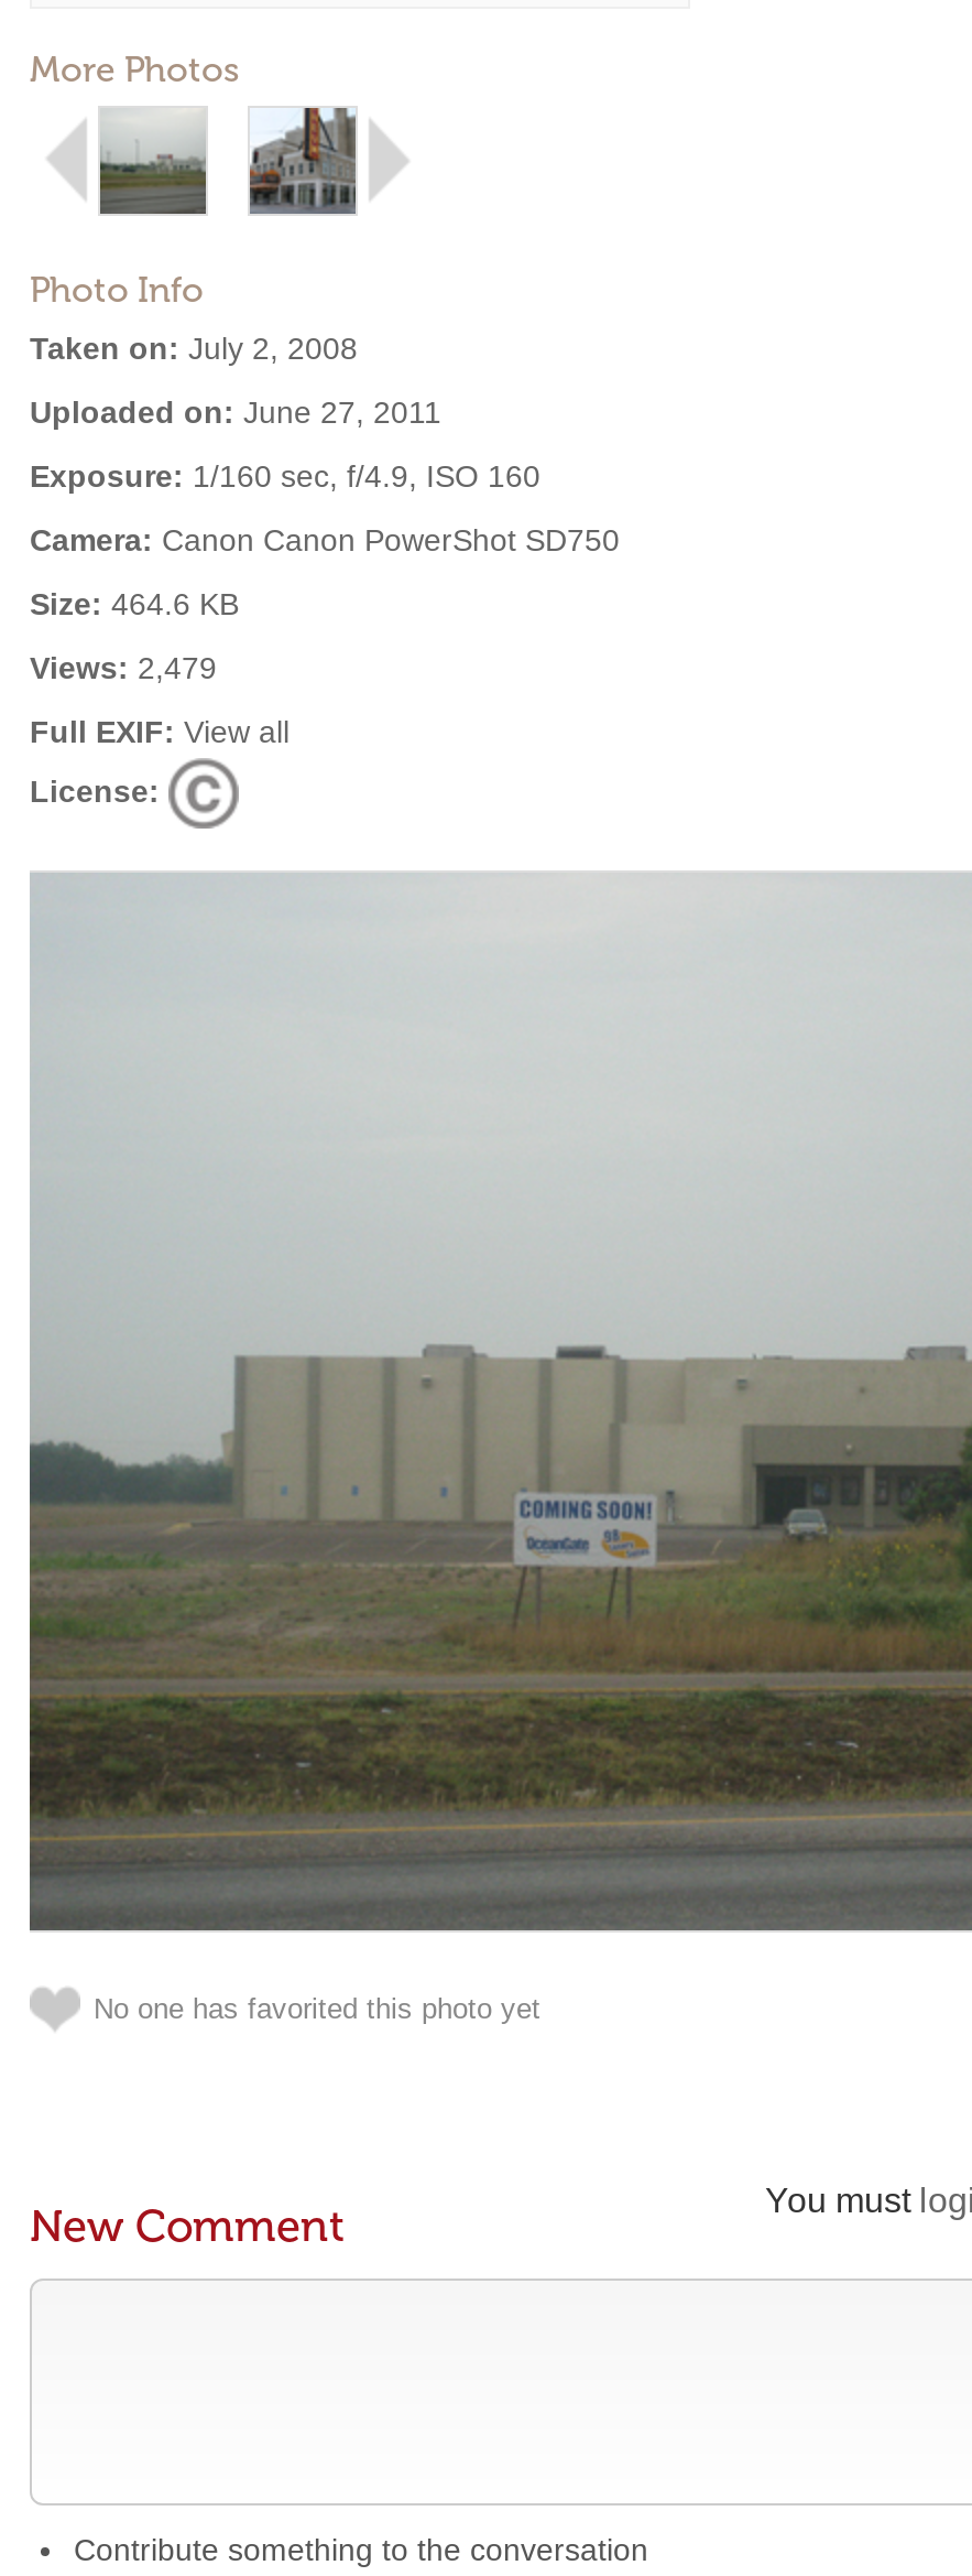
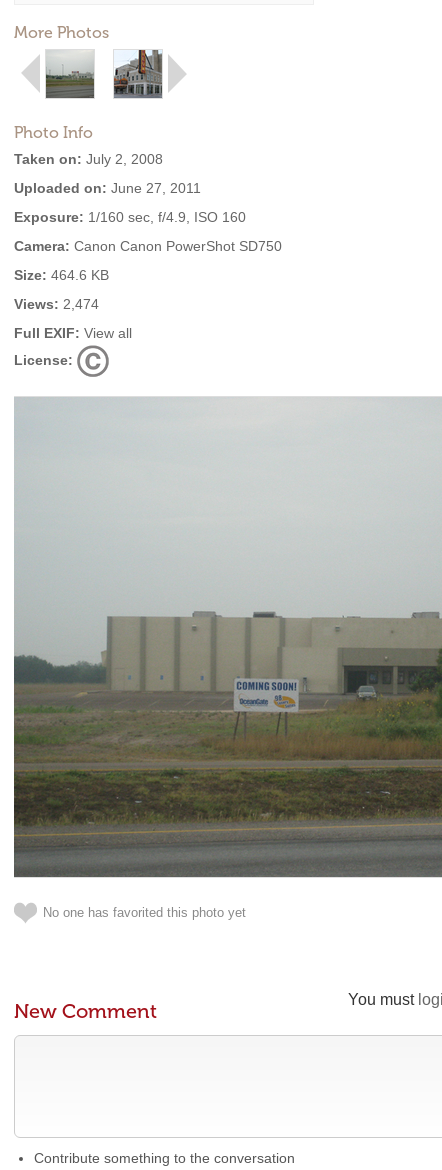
[30,650,217,685] Views: 2,479 -> [14,296,99,312] Views: 2,474

